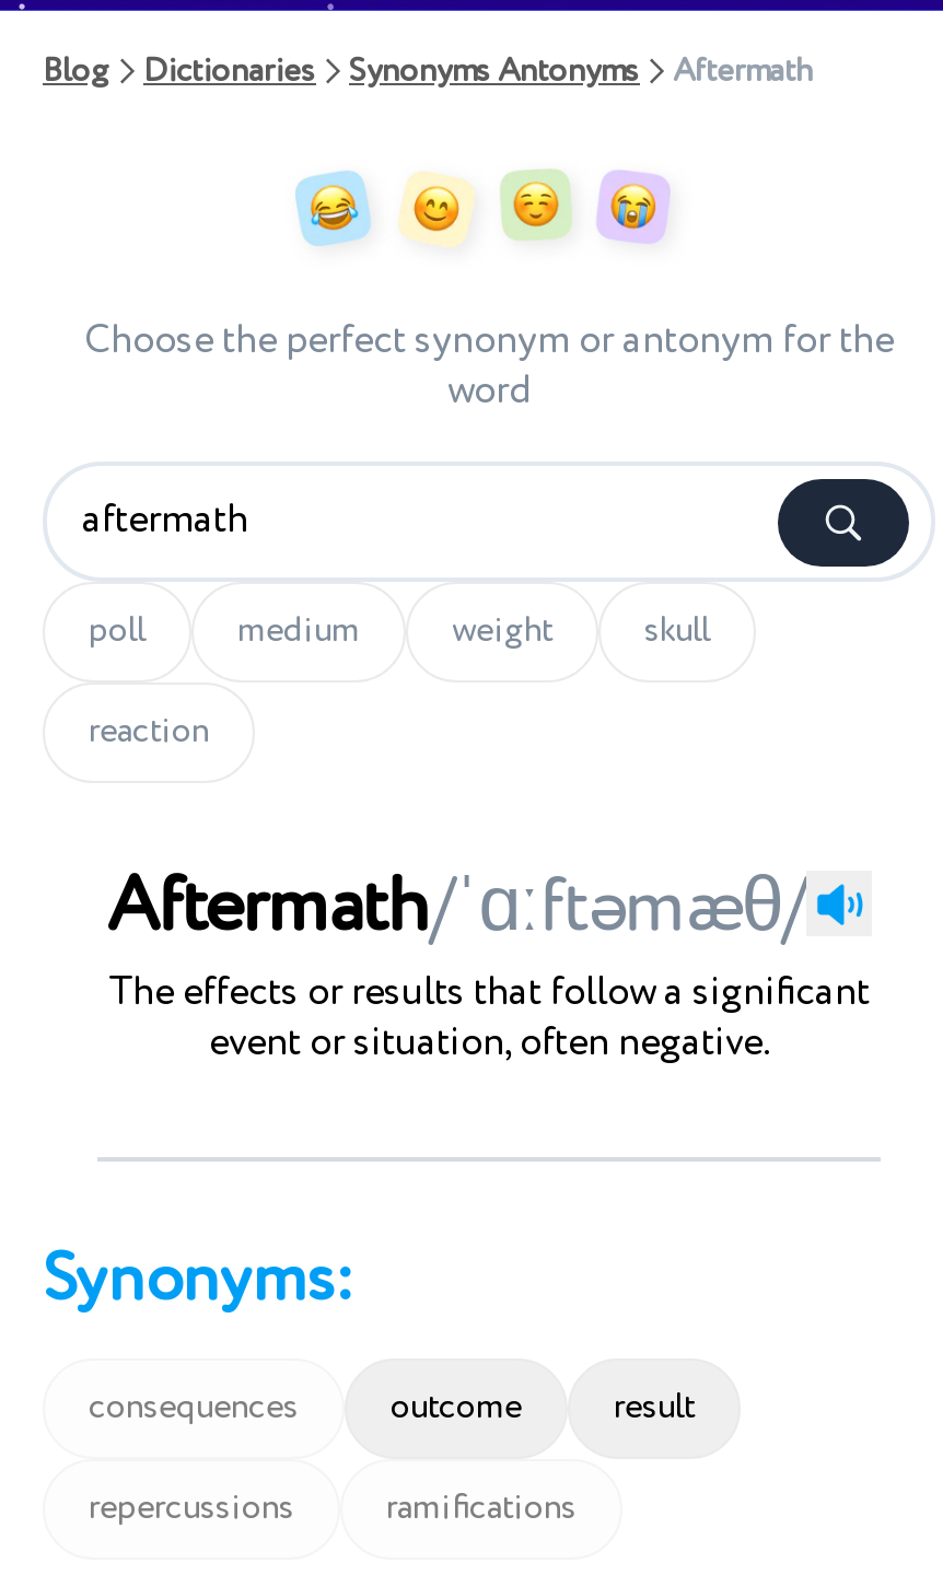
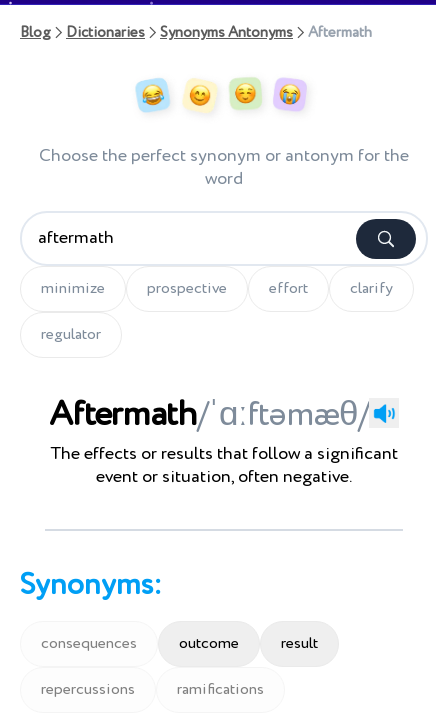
[89,615,710,650] poll | medium | weight | skull -> [41,281,393,297] minimize | prospective | effort | clarify
[89,715,209,750] reaction -> [41,327,101,343] regulator

